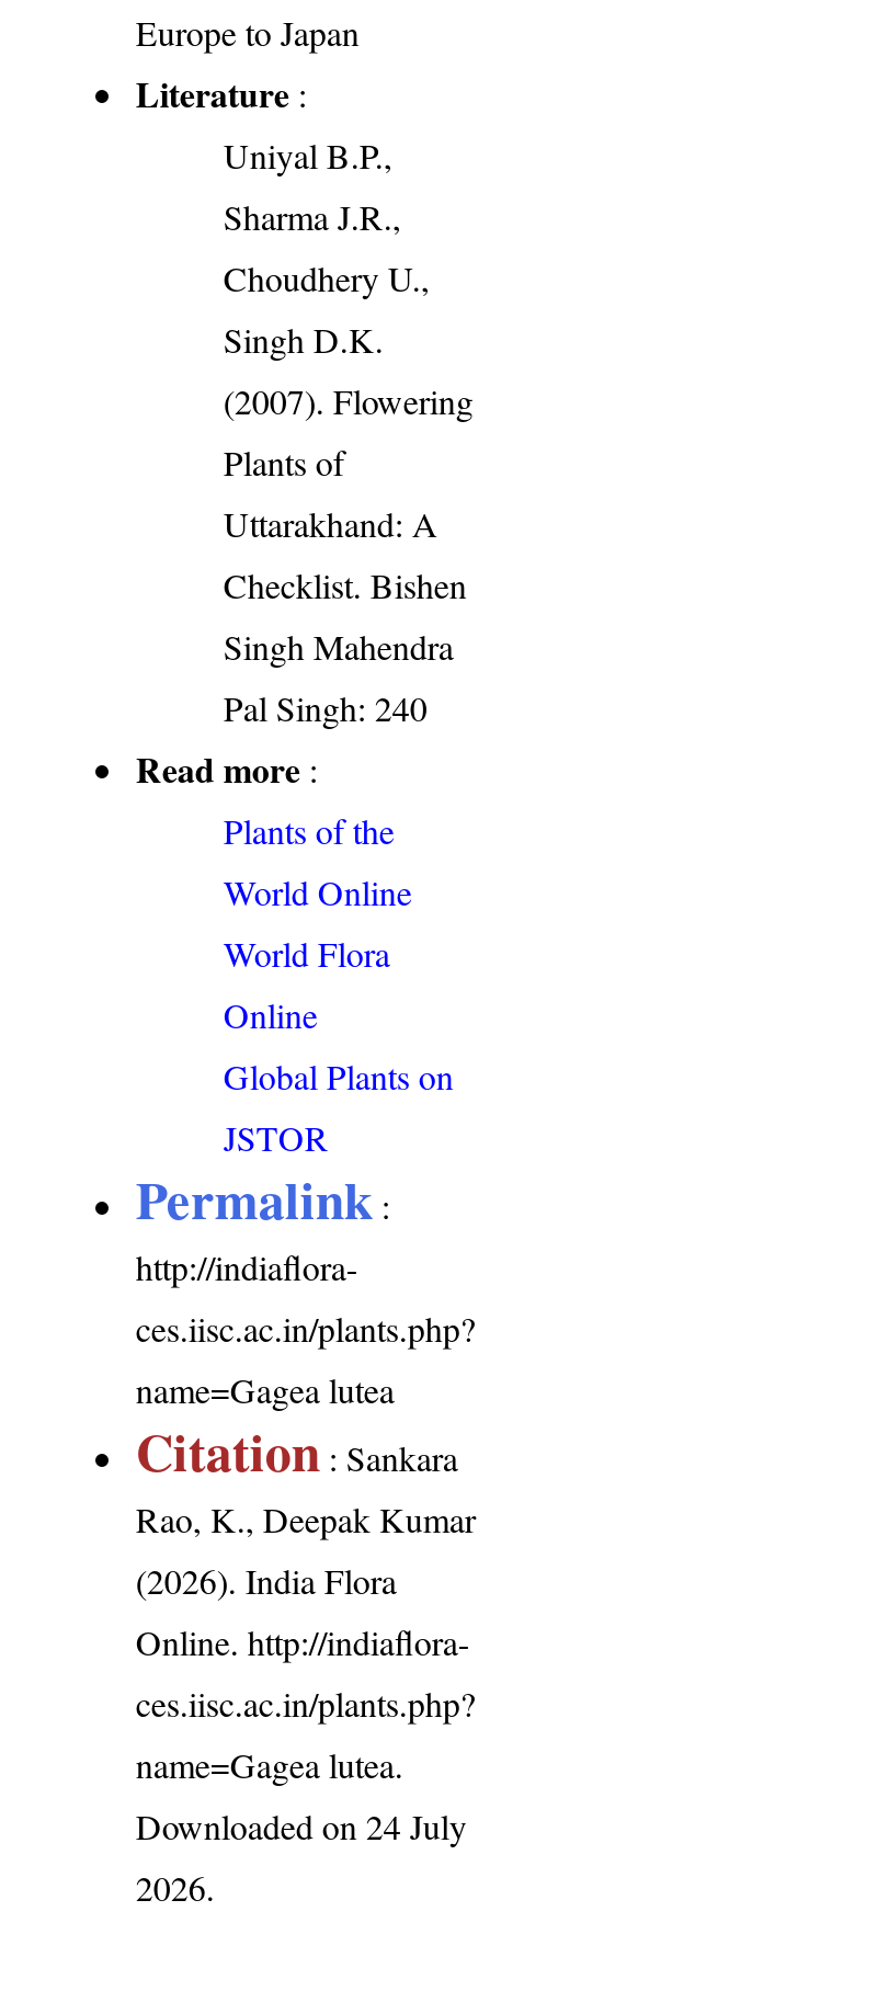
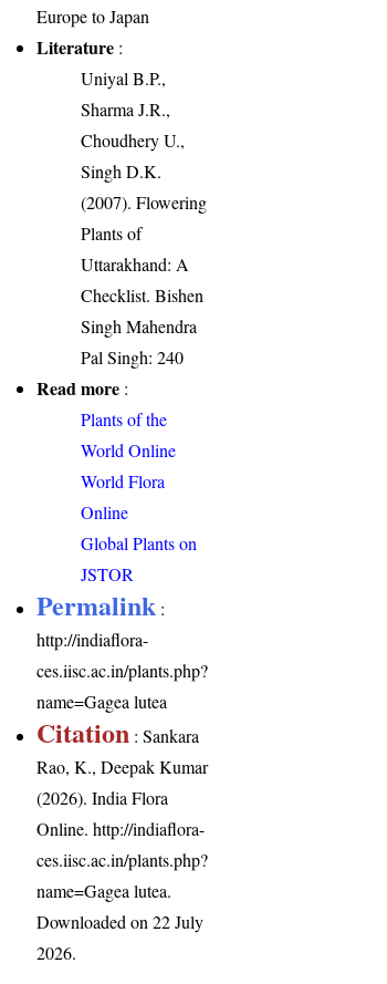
[136,1802,467,1848] Downloaded on 24 July -> [37,909,204,933] Downloaded on 22 July

